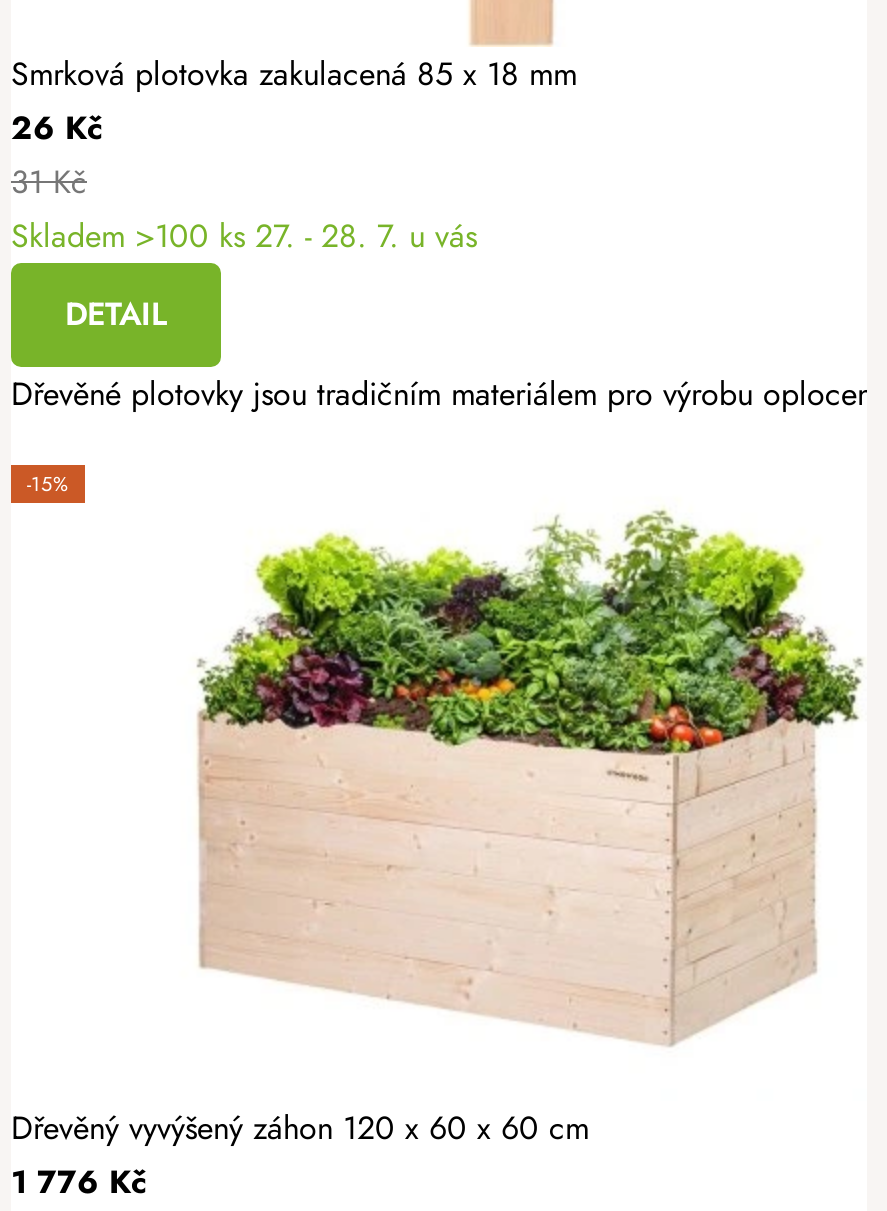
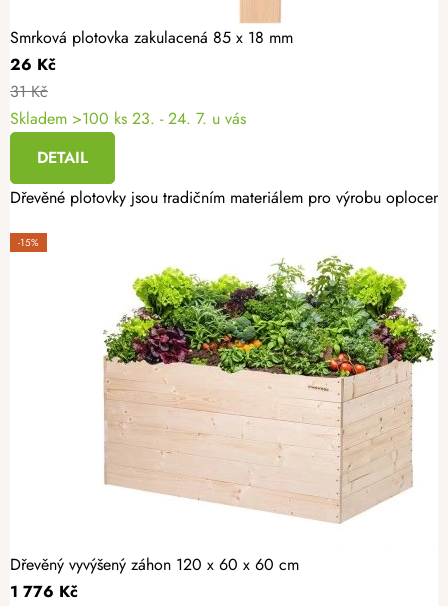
[11,213,477,259] Skladem >100 ks 27. - 28. 7. u vás -> [10,107,246,130] Skladem >100 ks 23. - 24. 7. u vás

